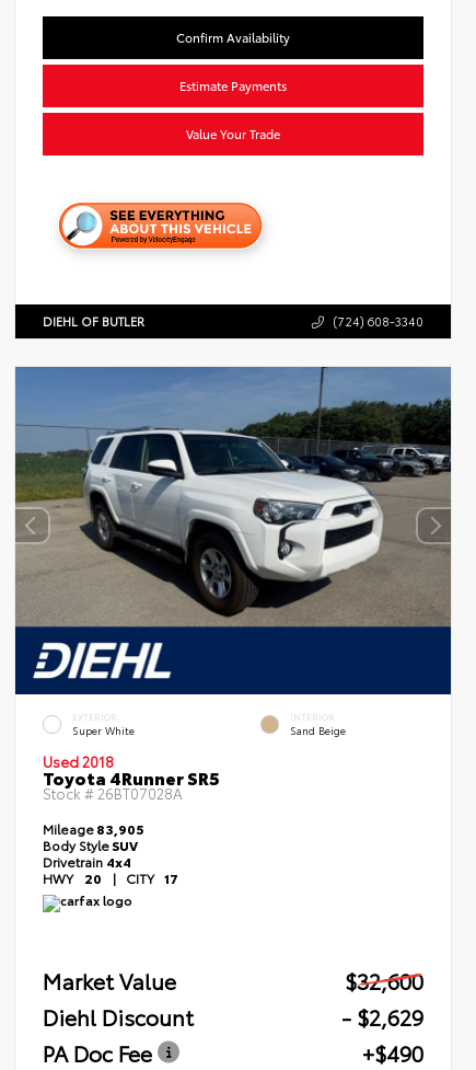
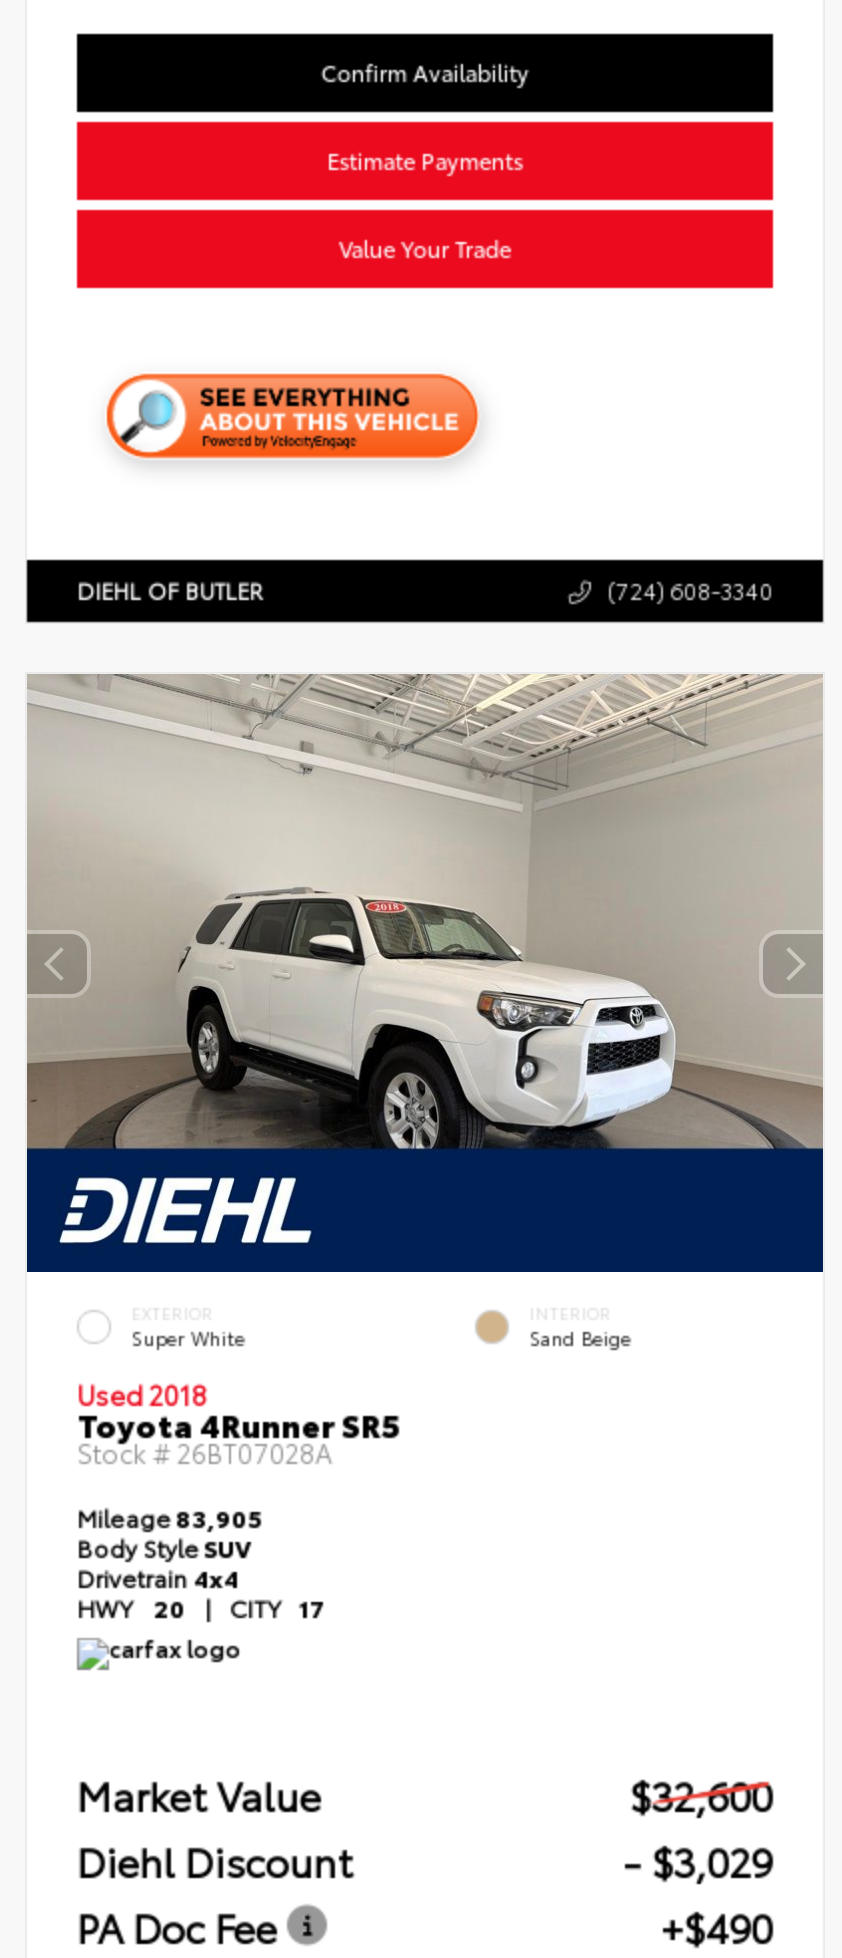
[15,366,452,628] [image] -> [27,674,823,1150] [image]
[341,1000,423,1031] - $2,629 -> [623,1831,773,1887] - $3,029

